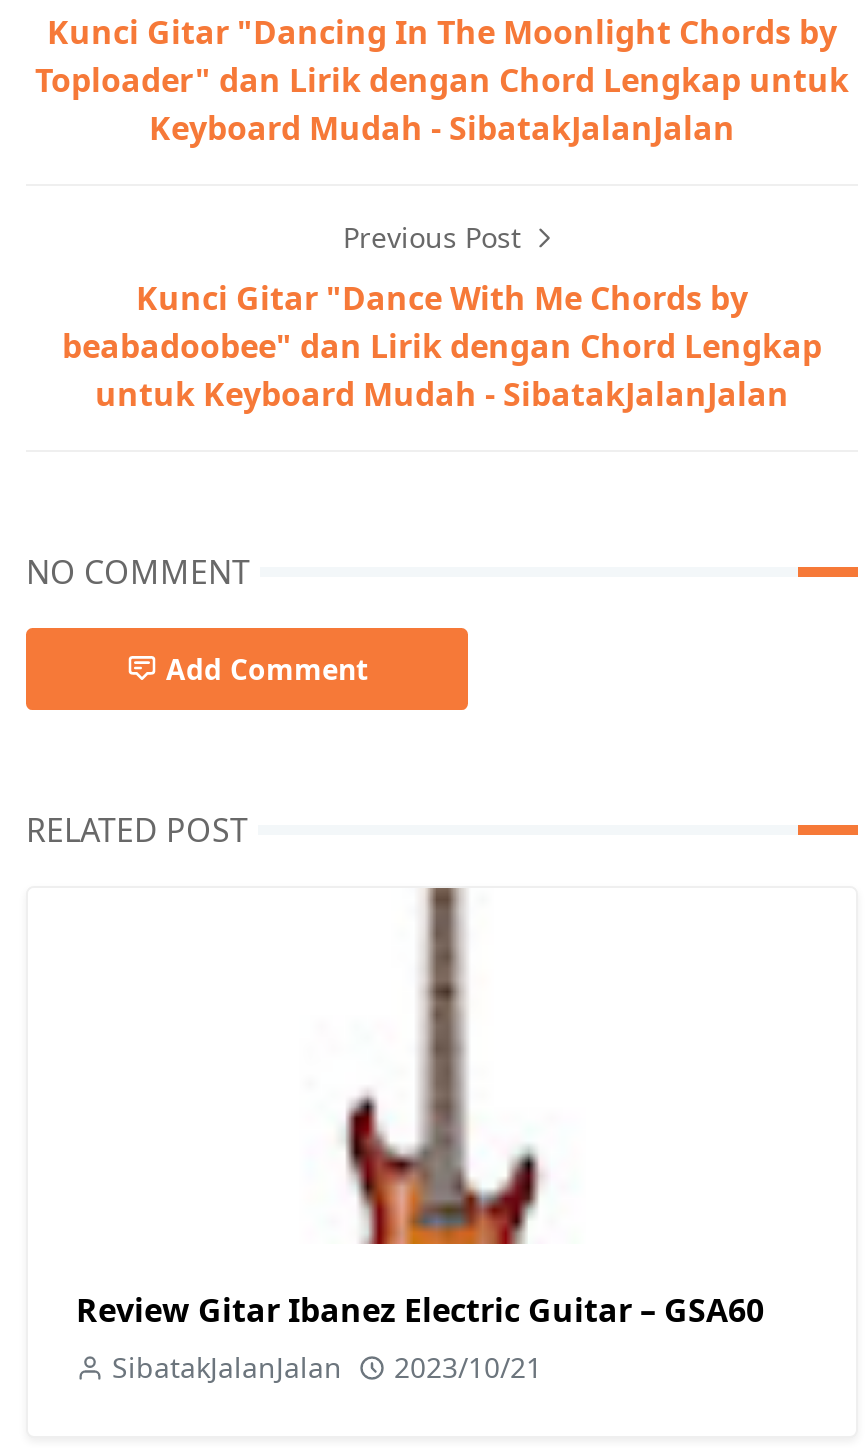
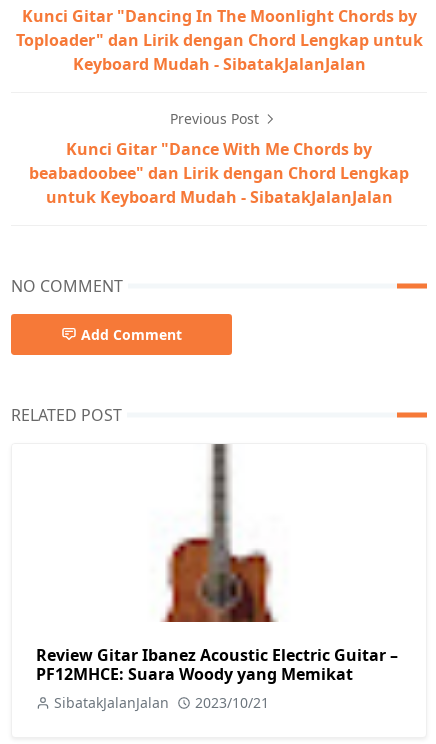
[76,1072,764,1332] [image] | Review Gitar Ibanez Electric Guitar – GSA60 -> [36,535,398,685] [image] | Review Gitar Ibanez Acoustic Electric Guitar – | PF12MHCE: Suara Woody yang Memikat

